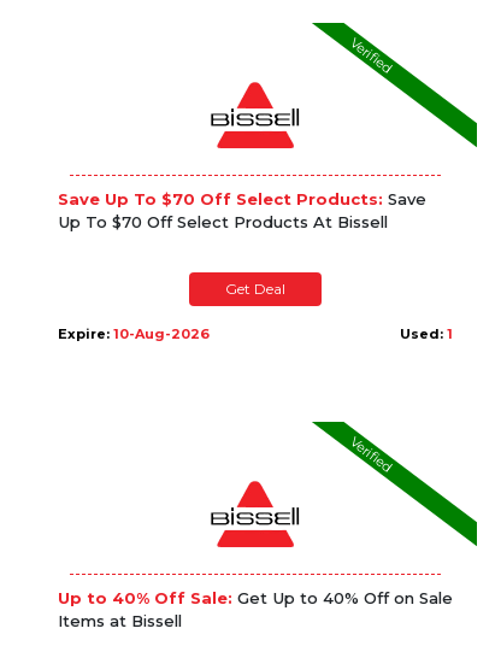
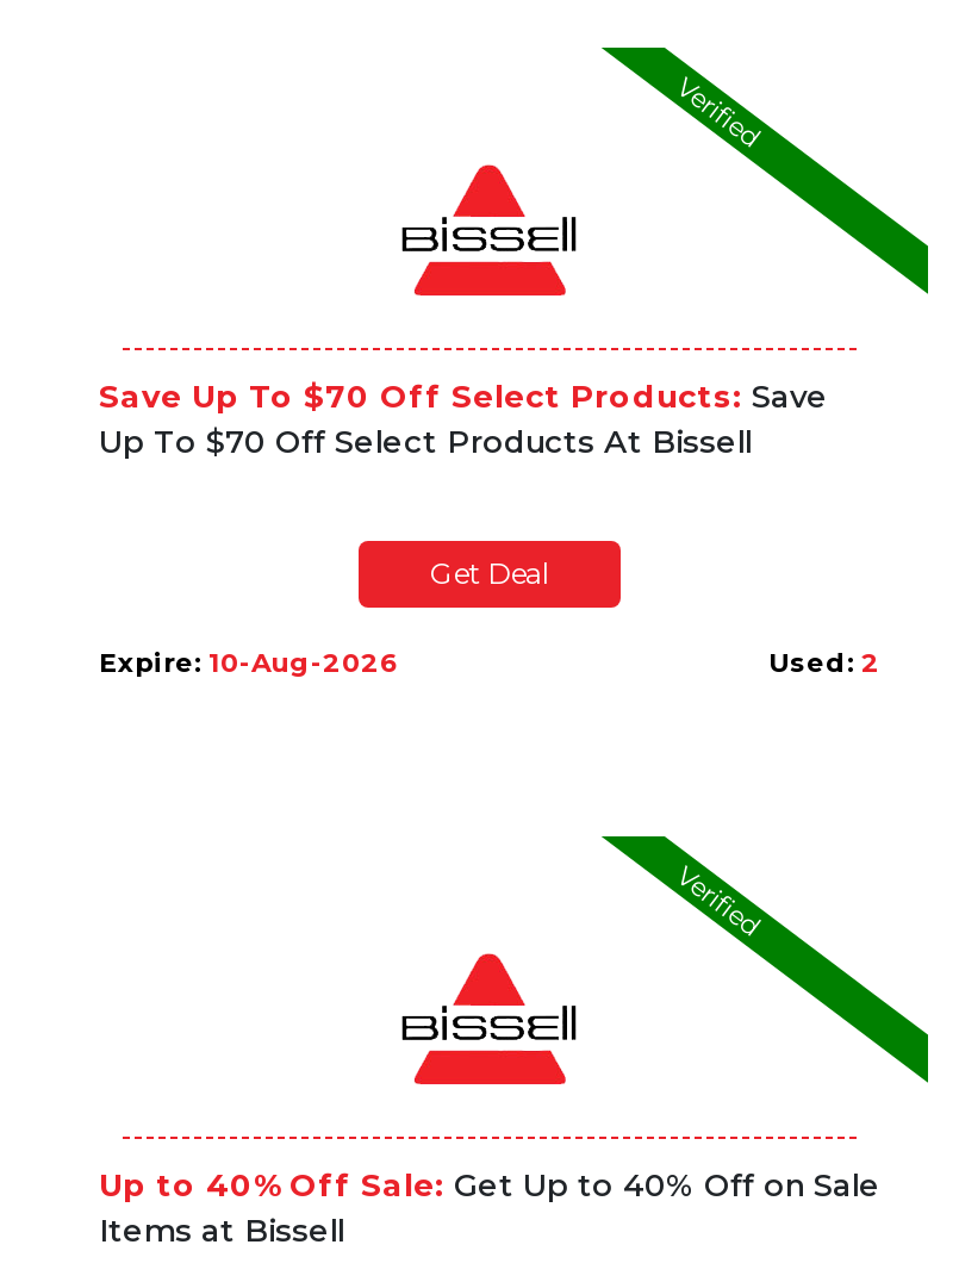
[400,325,453,342] Used: 1 -> [768,645,880,679] Used: 2

